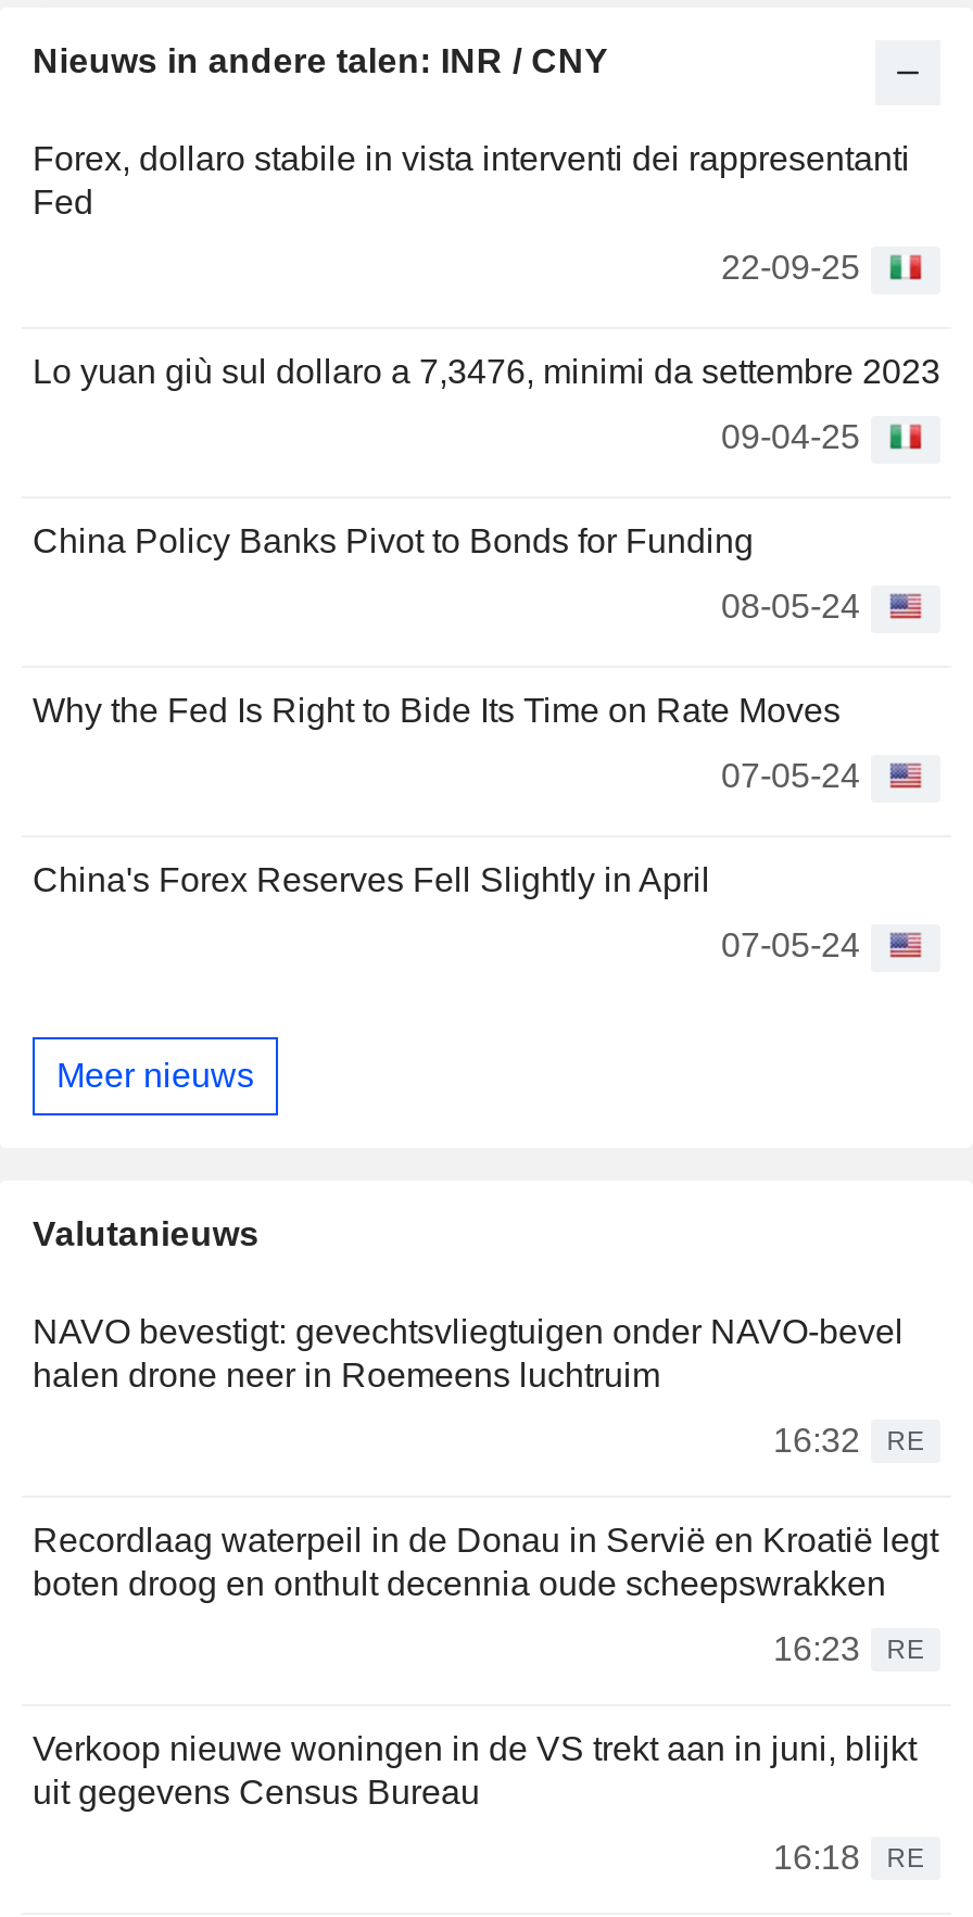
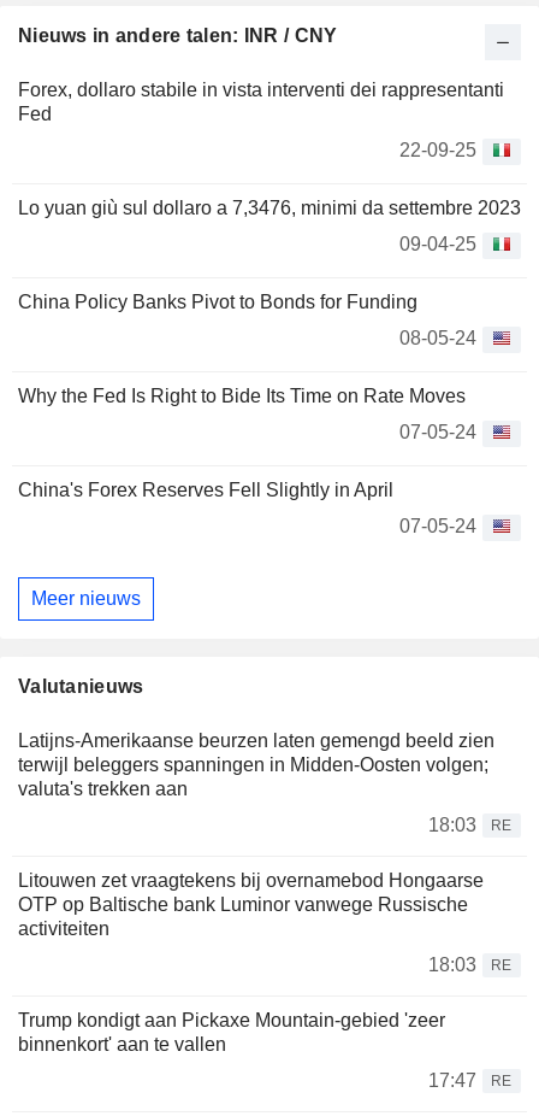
[33,1312,903,1393] NAVO bevestigt: gevechtsvliegtuigen onder NAVO-bevel | halen drone neer in Roemeens luchtruim -> [18,730,494,799] Latijns-Amerikaanse beurzen laten gemengd beeld zien | terwijl beleggers spanningen in Midden-Oosten volgen; | valuta's trekken aan
[773,1421,925,1458] 16:32 RE -> [428,814,512,835] 18:03 RE
[33,1521,938,1601] Recordlaag waterpeil in de Donau in Servië en Kroatië legt | boten droog en onthult decennia oude scheepswrakken -> [18,870,484,938] Litouwen zet vraagtekens bij overnamebod Hongaarse | OTP op Baltische bank Luminor vanwege Russische | activiteiten
[773,1629,925,1666] 16:23 RE -> [428,954,512,975] 18:03 RE
[33,1729,917,1810] Verkoop nieuwe woningen in de VS trekt aan in juni, blijkt | uit gegevens Census Bureau -> [18,1009,445,1054] Trump kondigt aan Pickaxe Mountain-gebied 'zeer | binnenkort' aan te vallen
[773,1838,925,1875] 16:18 RE -> [428,1070,512,1090] 17:47 RE

